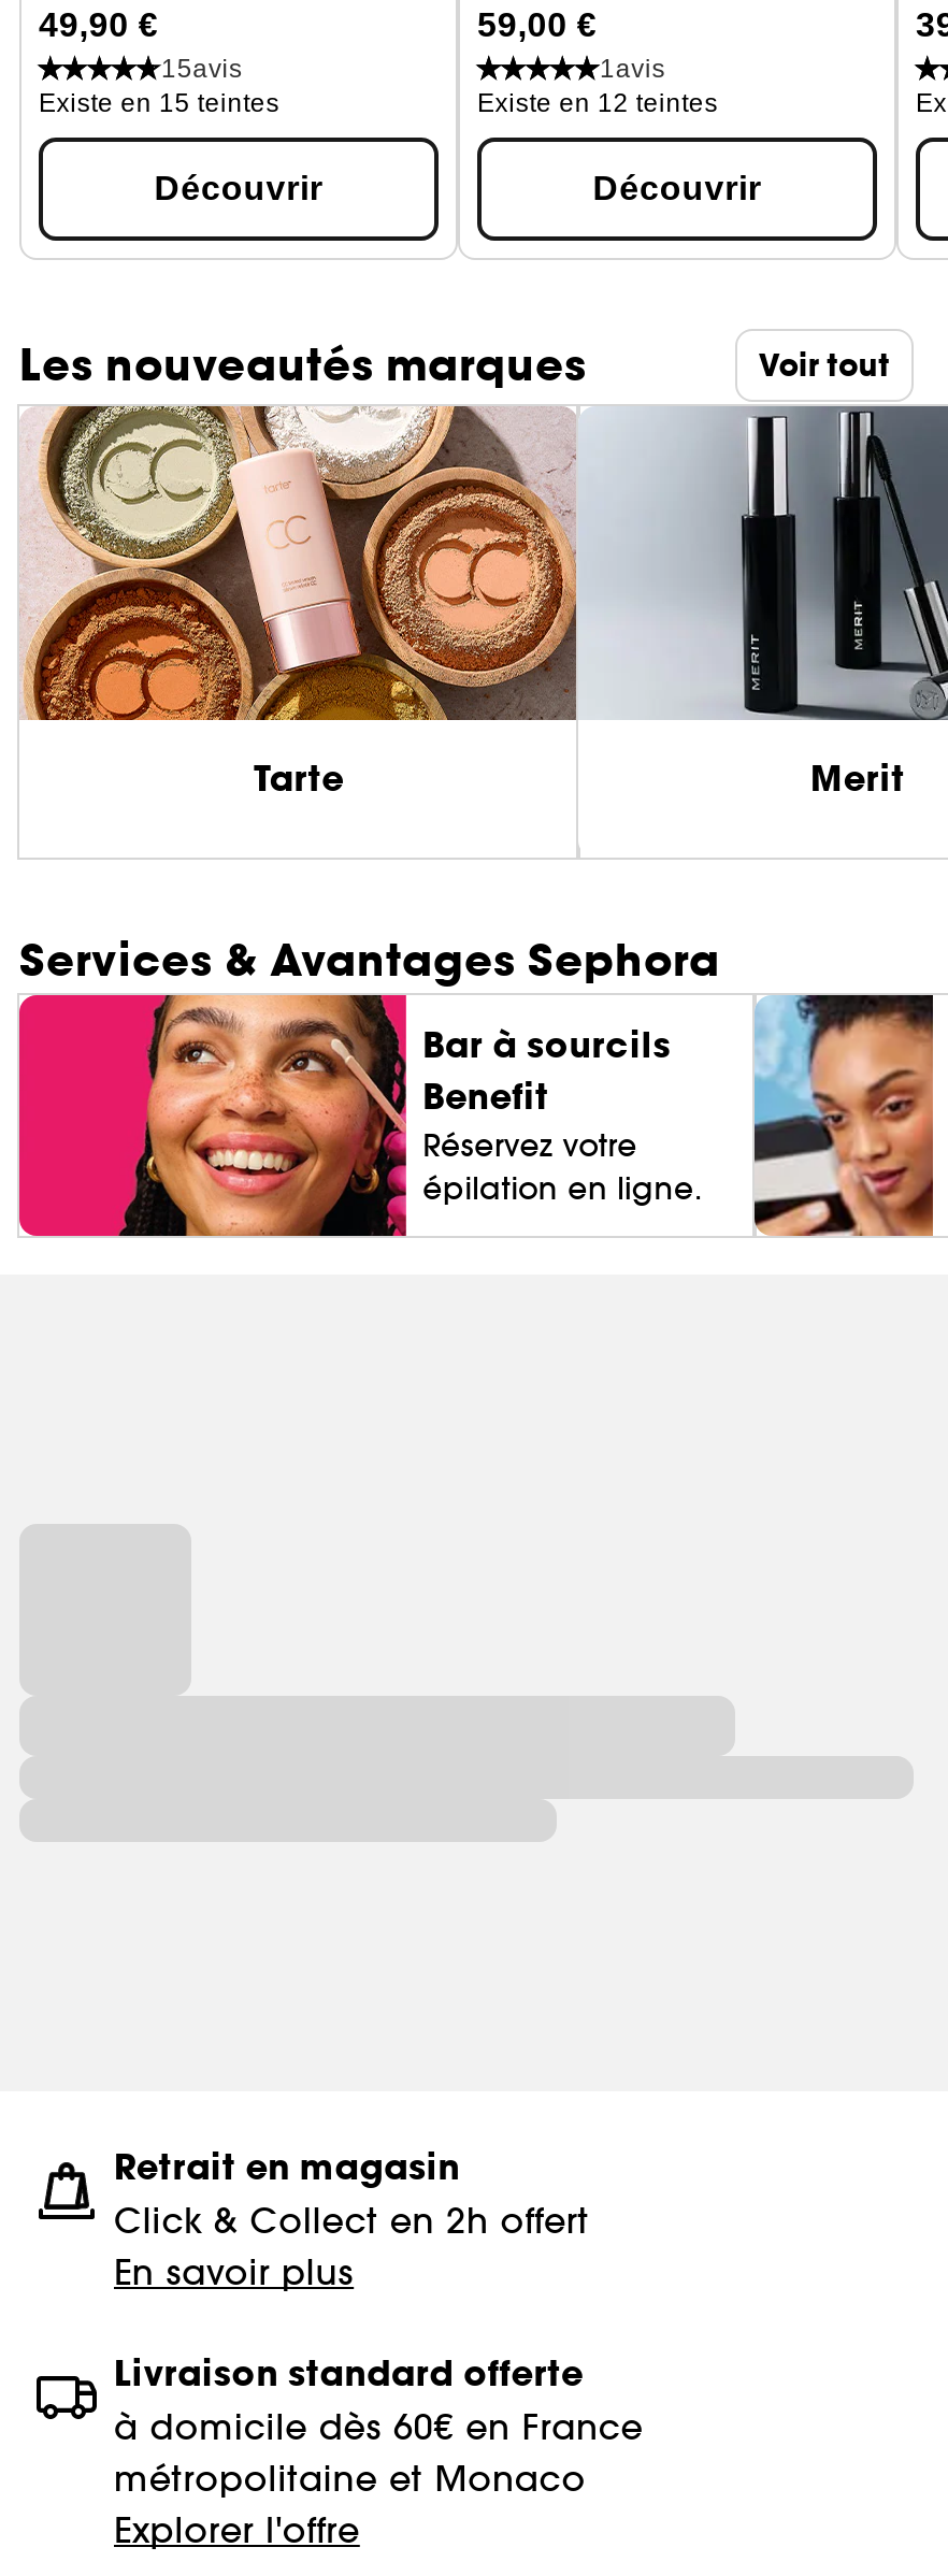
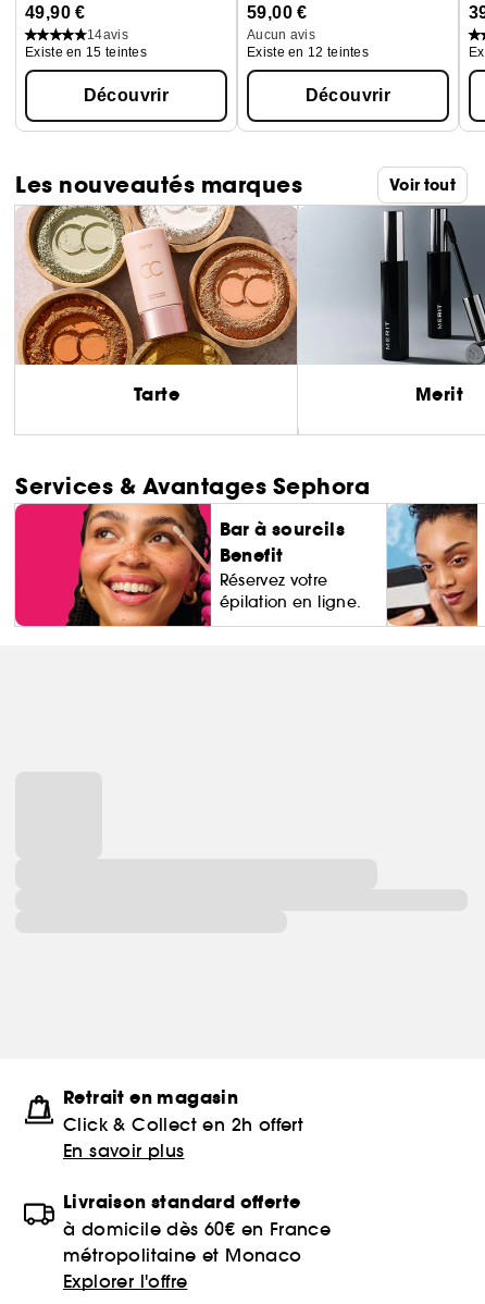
[161,53,242,83] 15avis -> [87,27,128,42] 14avis
[600,53,665,83] 1avis -> [247,27,315,42] Aucun avis

